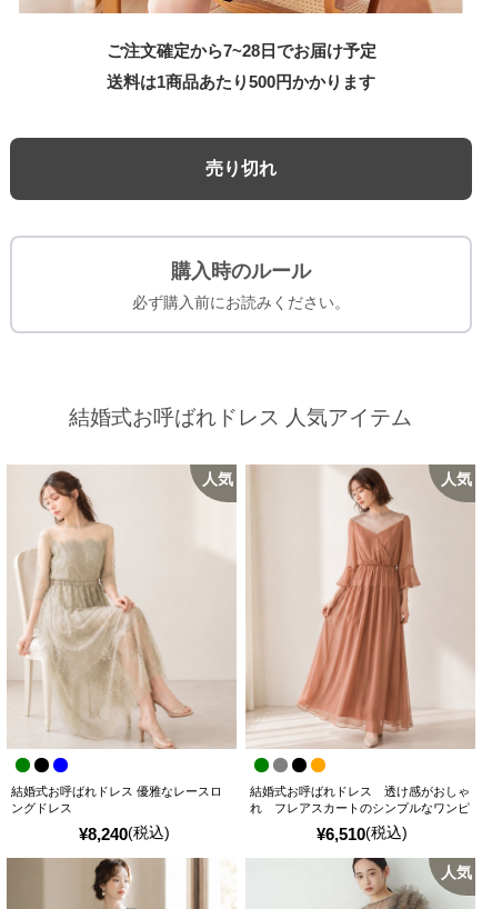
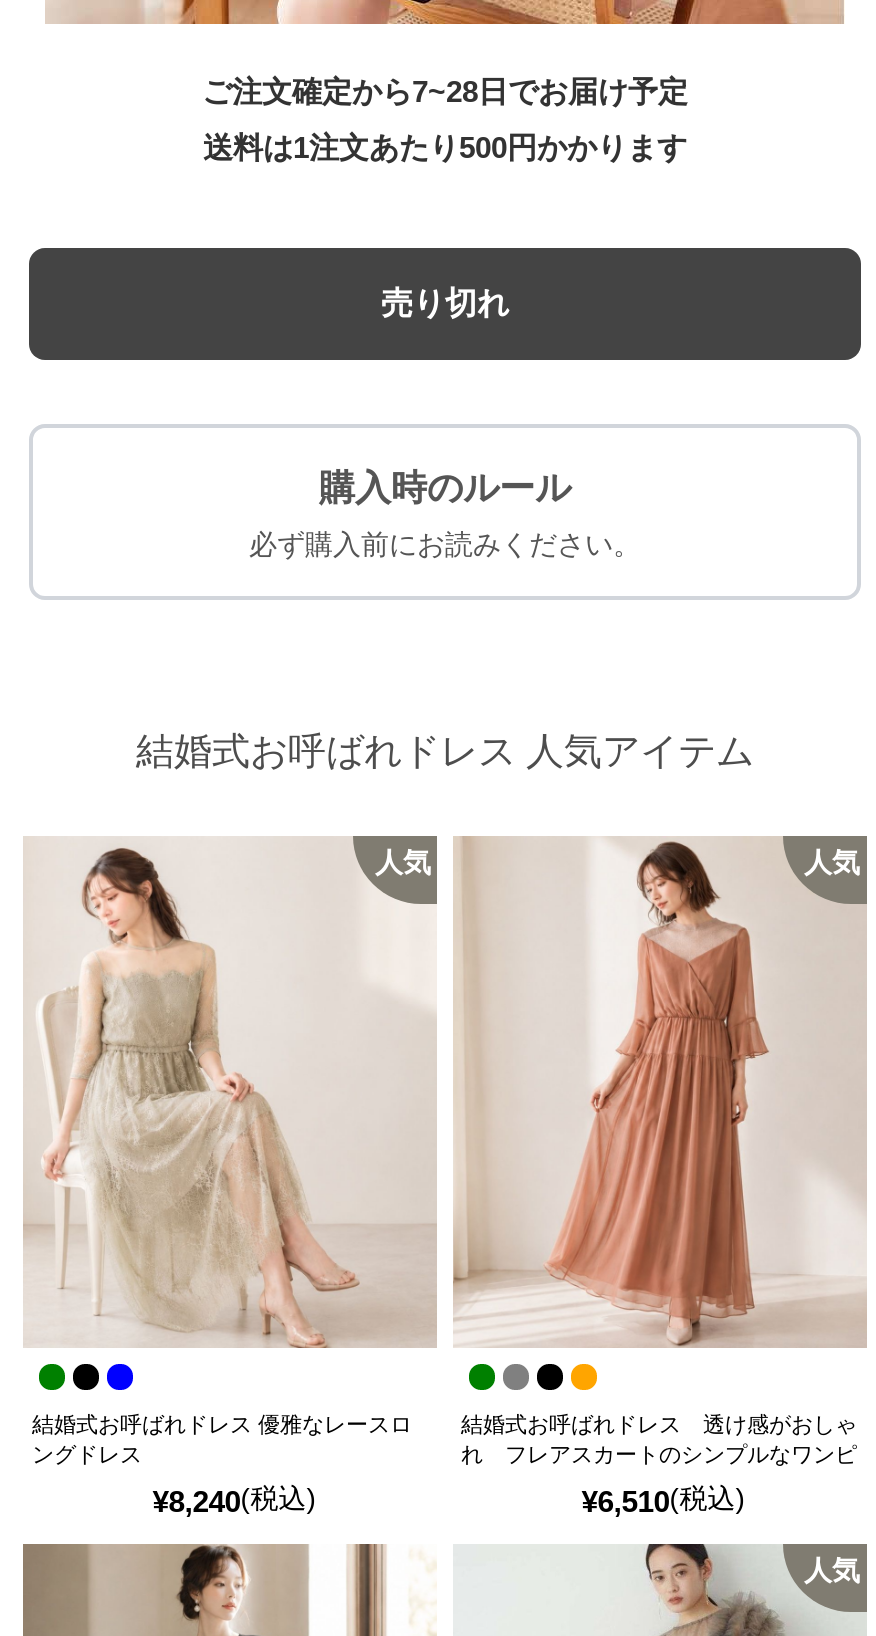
[107,72,375,91] 送料は1商品あたり500円かかります -> [203,130,687,164] 送料は1注文あたり500円かかります

